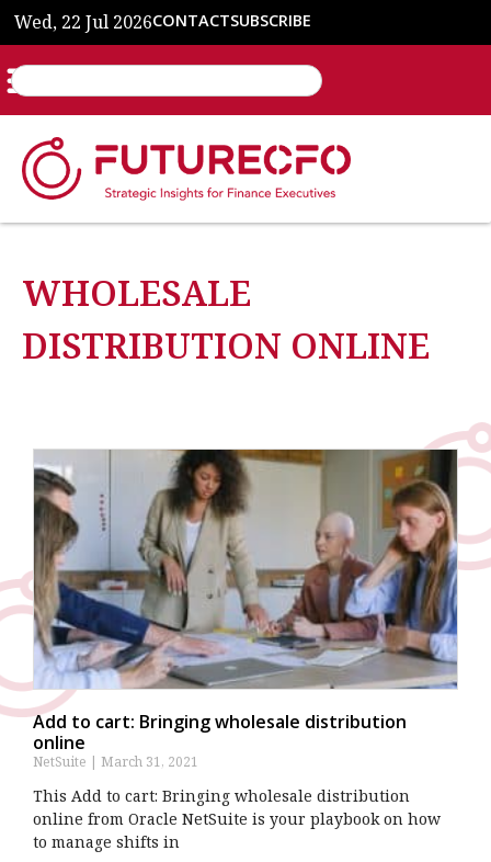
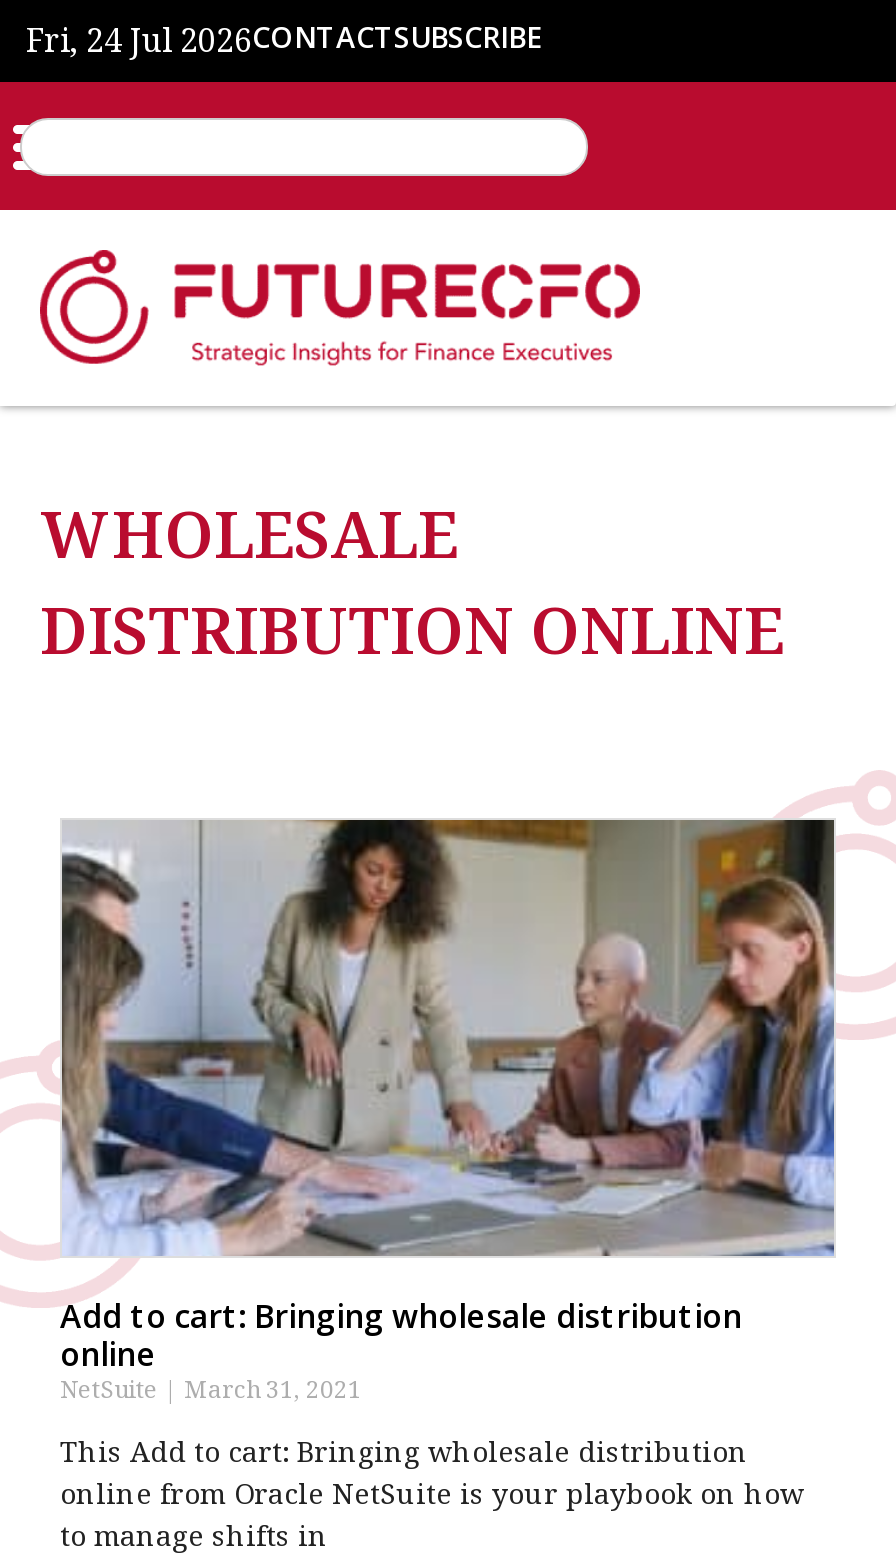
[14,10,311,34] Wed, 22 Jul 2026CONTACTSUBSCRIBE -> [26,18,542,62] Fri, 24 Jul 2026CONTACTSUBSCRIBE

